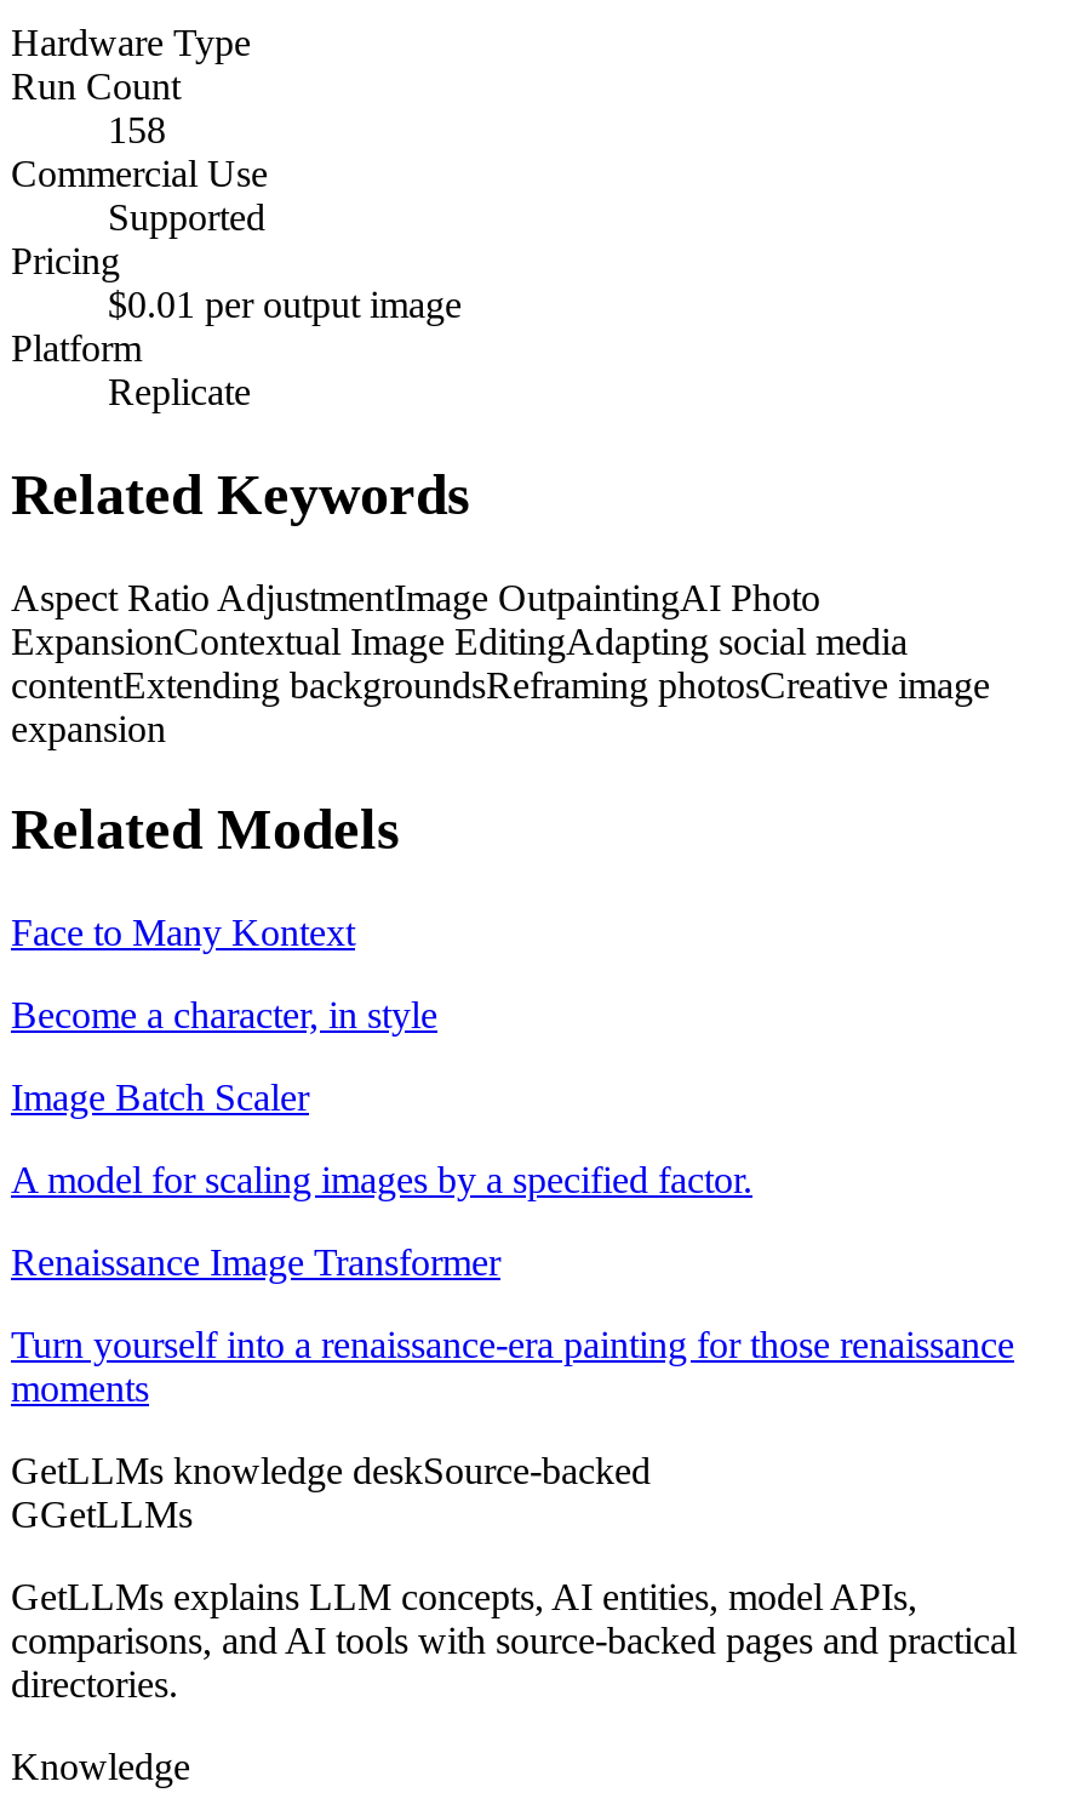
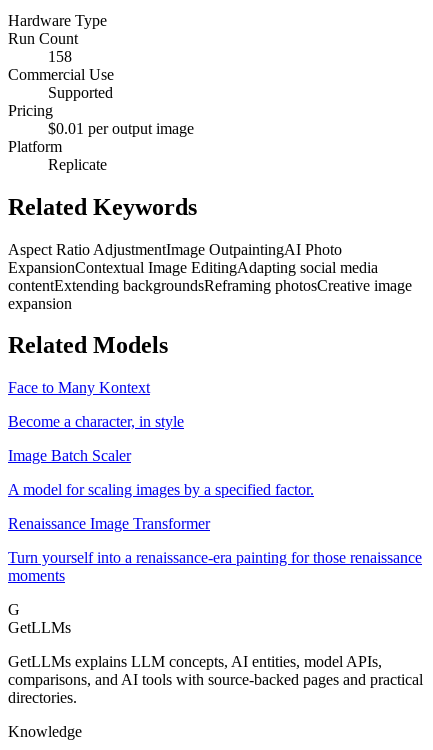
[11,1451,651,1536] GetLLMs knowledge deskSource-backed | GGetLLMs -> [8,601,71,636] G | GetLLMs

